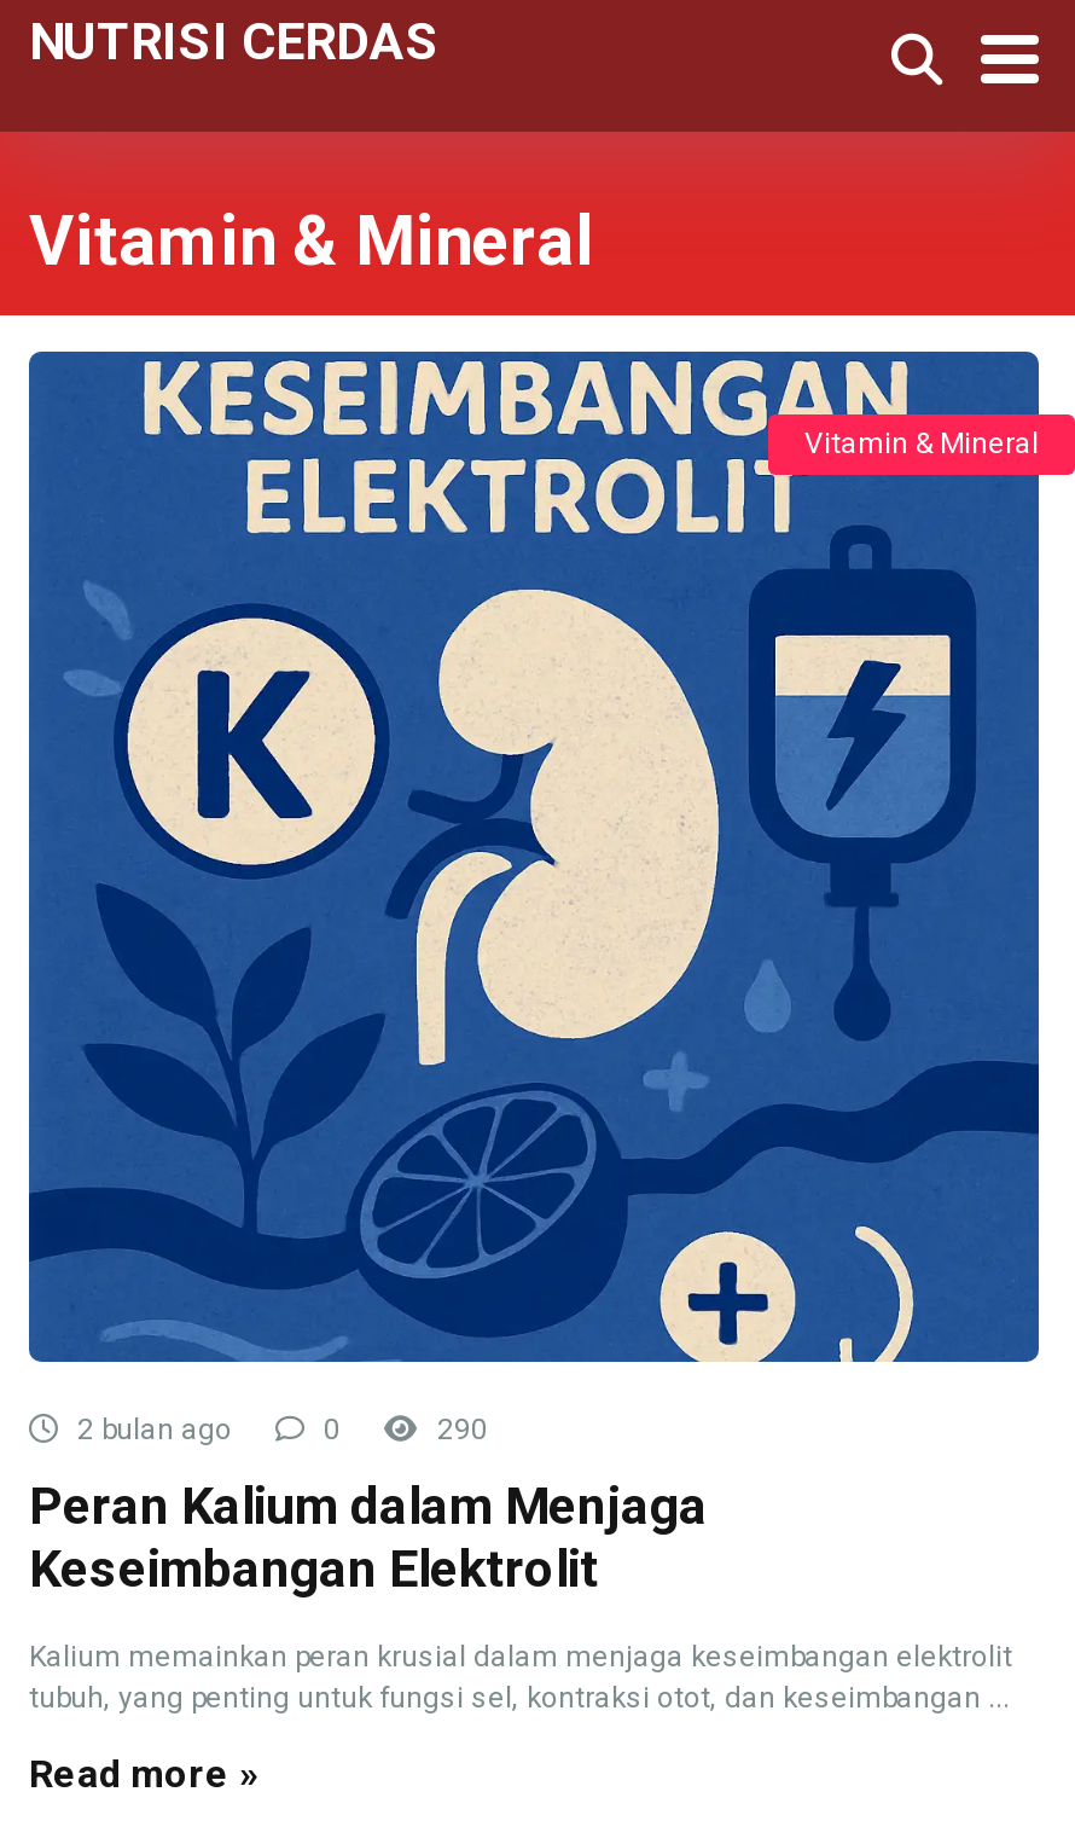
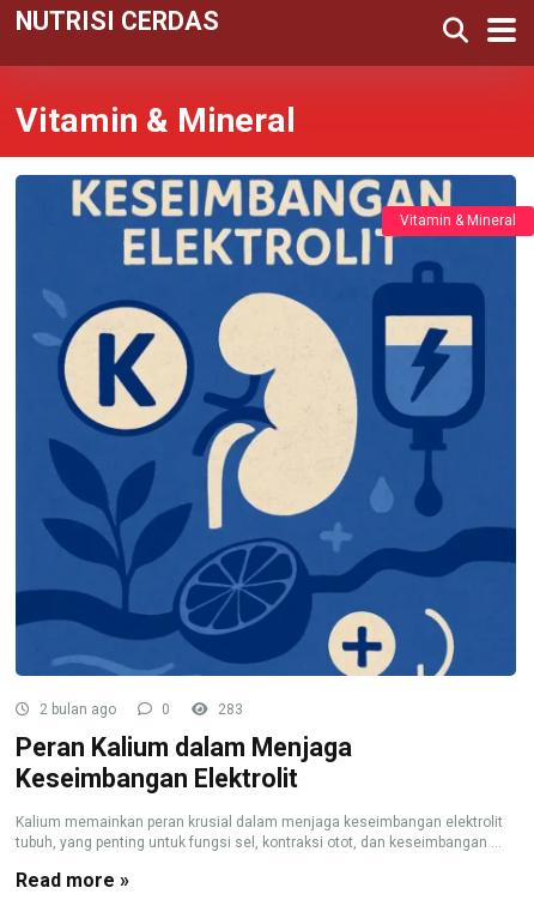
[430,1413,488,1446] 290 -> [214,701,243,718] 283

